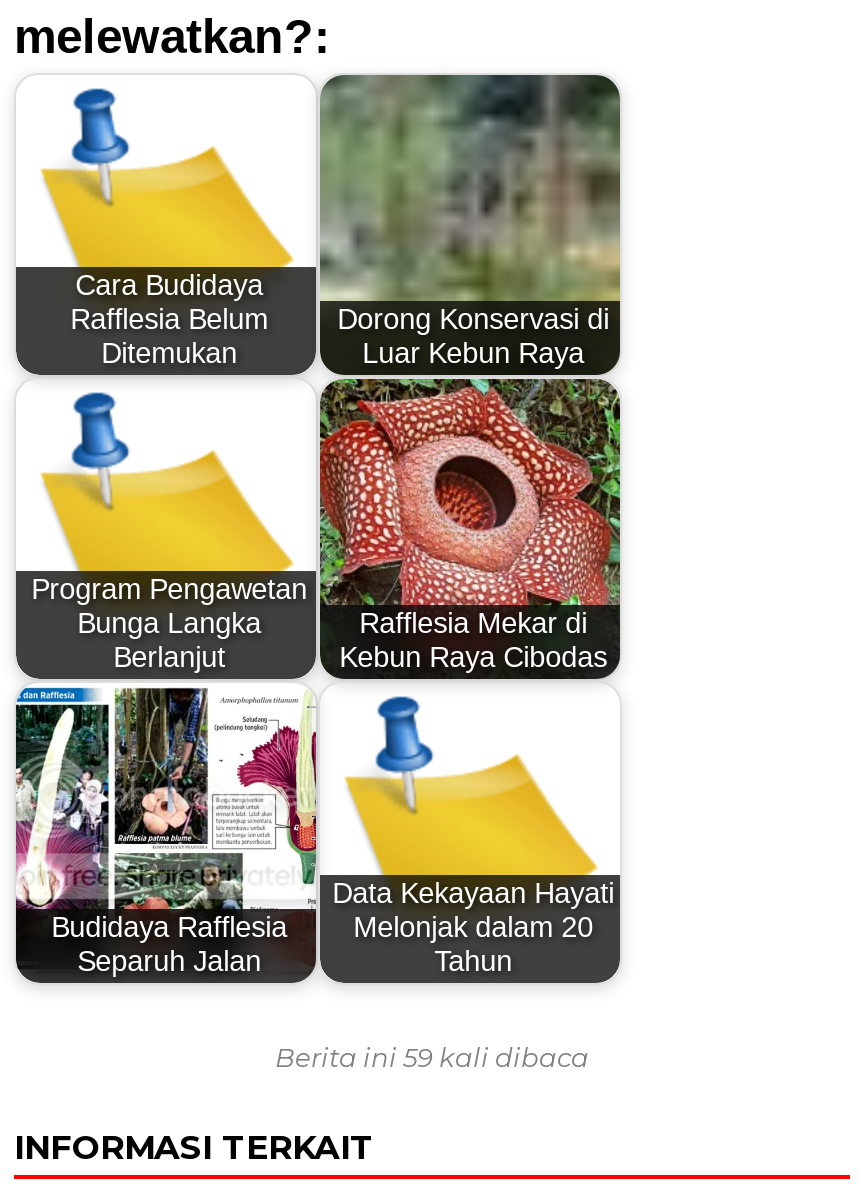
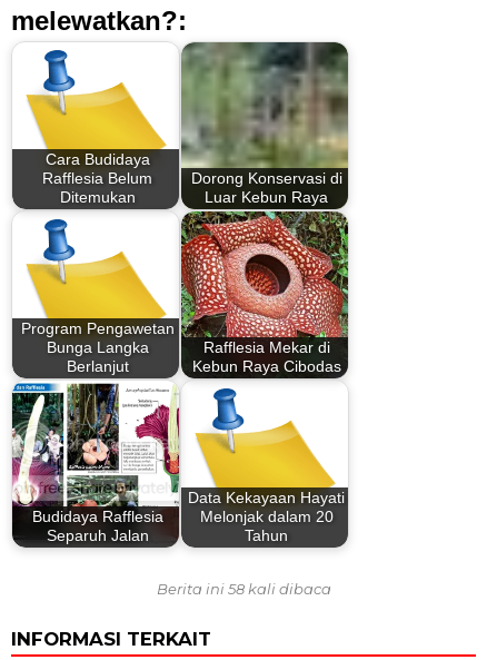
[275,1041,589,1073] Berita ini 59 kali dibaca -> [156,580,331,598] Berita ini 58 kali dibaca

